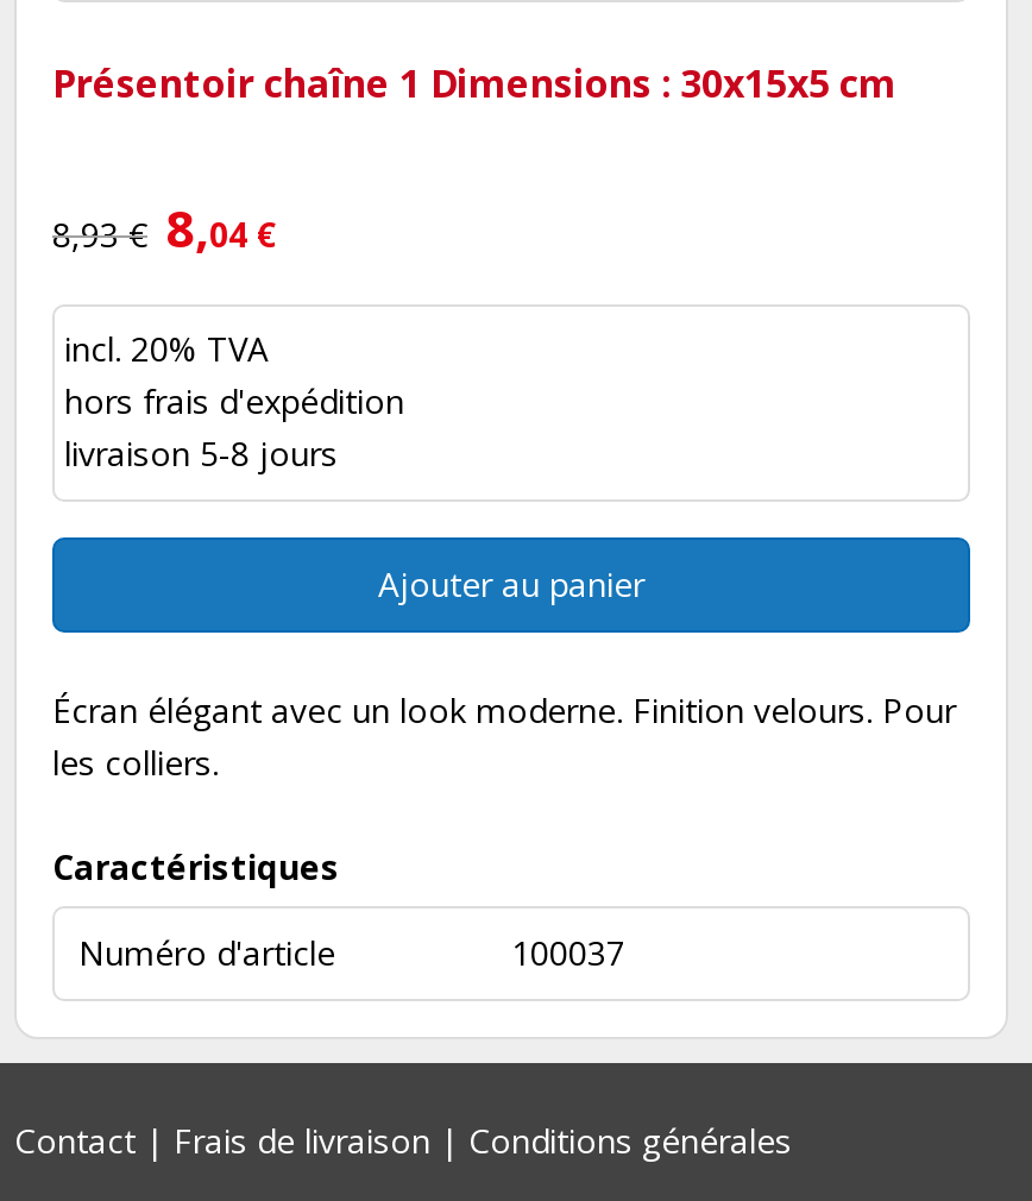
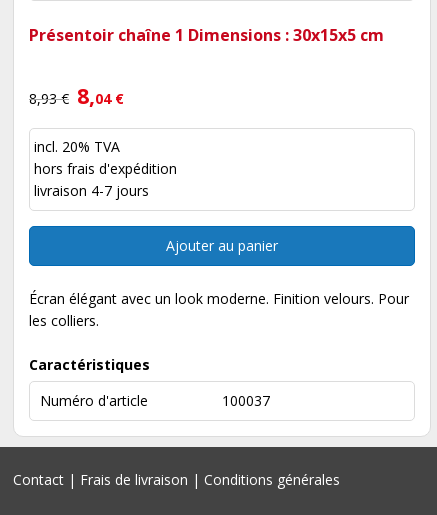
[64,430,338,476] livraison 5-8 jours -> [34,181,149,200] livraison 4-7 jours

